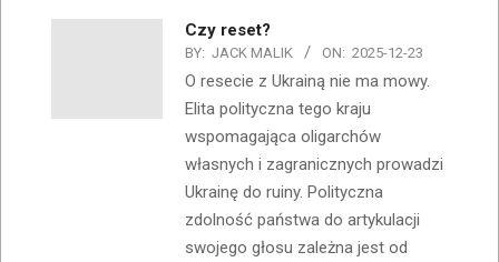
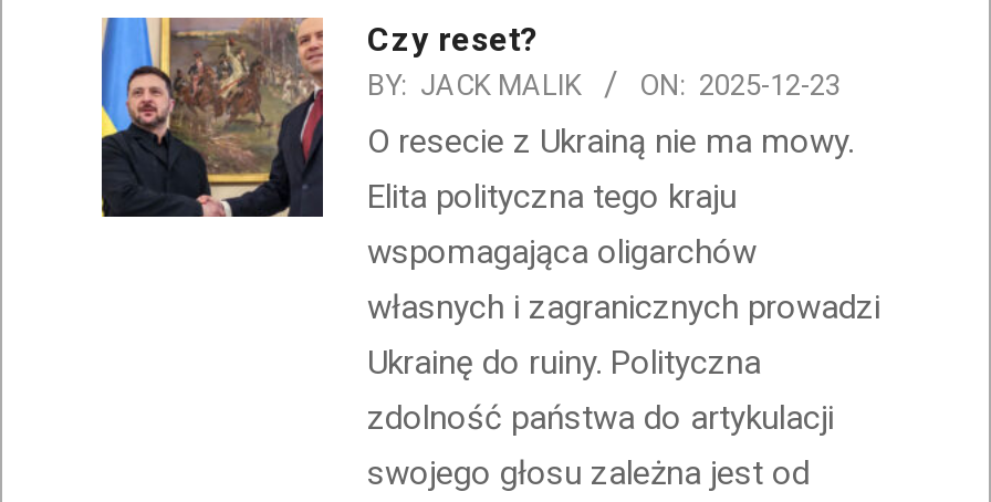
none -> [100,15,325,219] [image]

